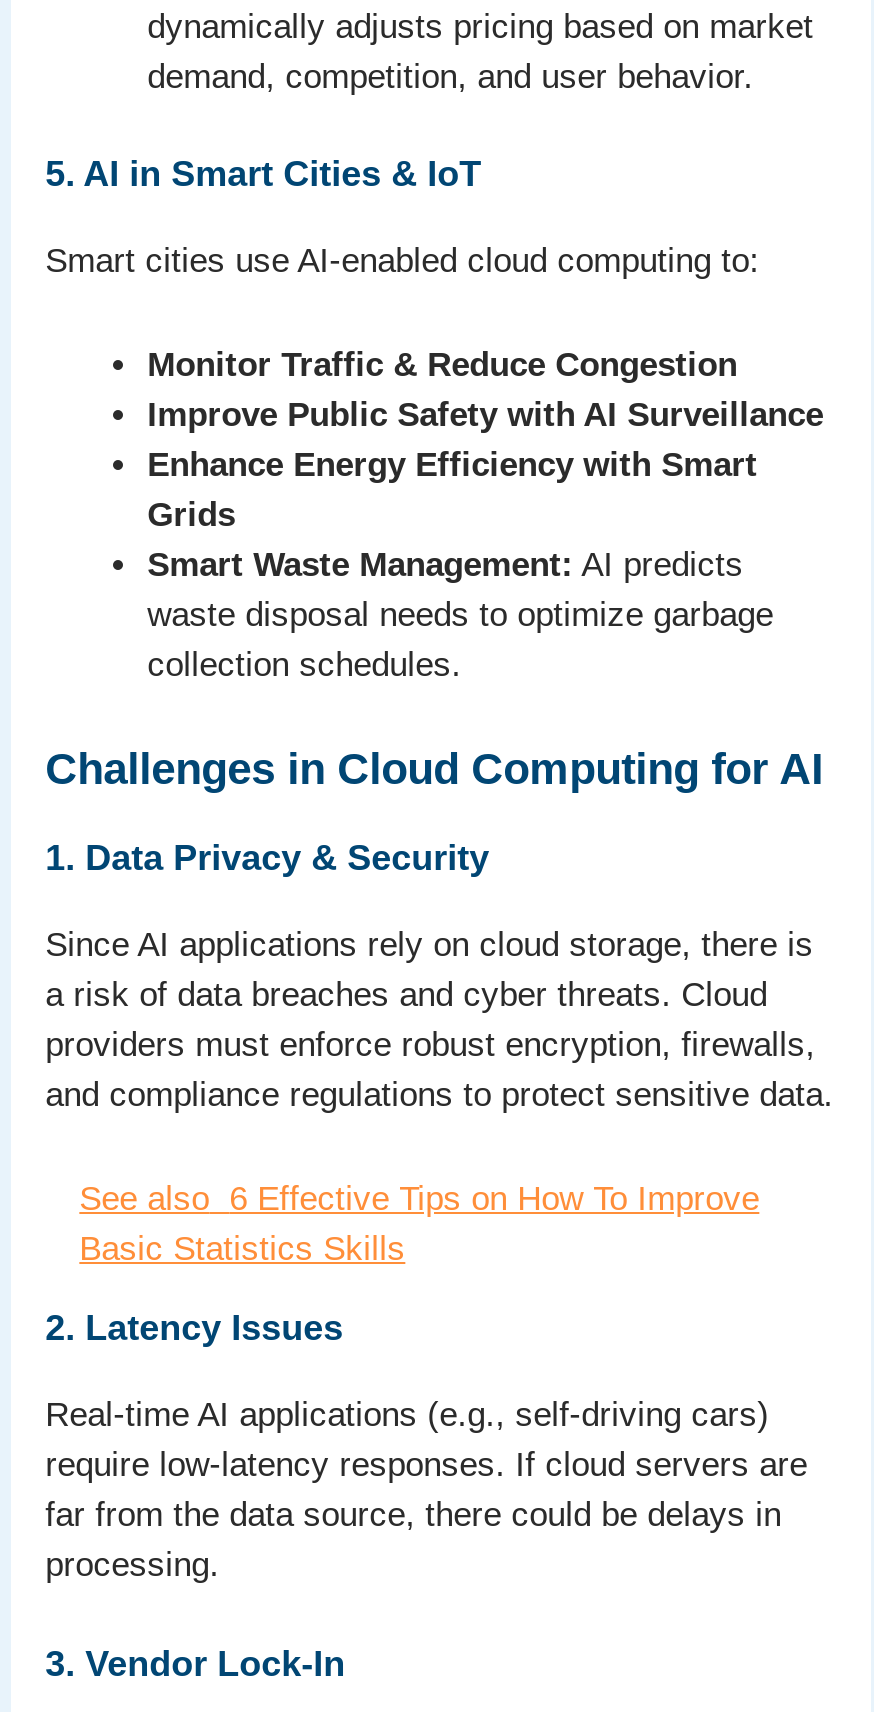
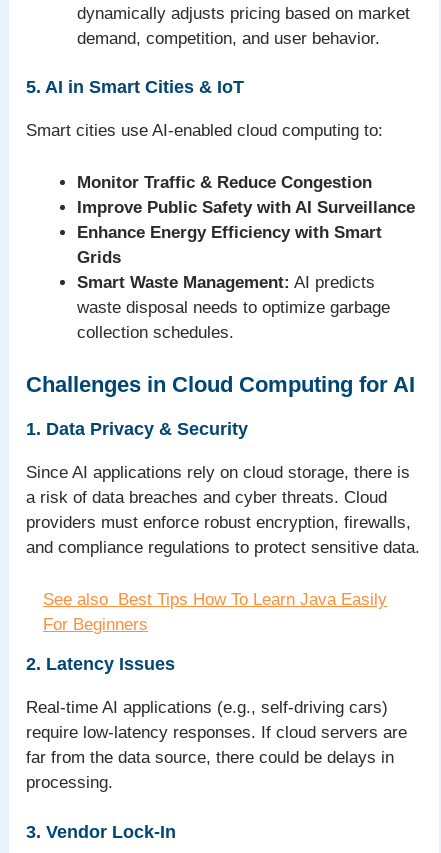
[79,1179,759,1267] See also 6 Effective Tips on How To Improve | Basic Statistics Skills -> [43,590,387,634] See also Best Tips How To Learn Java Easily | For Beginners

